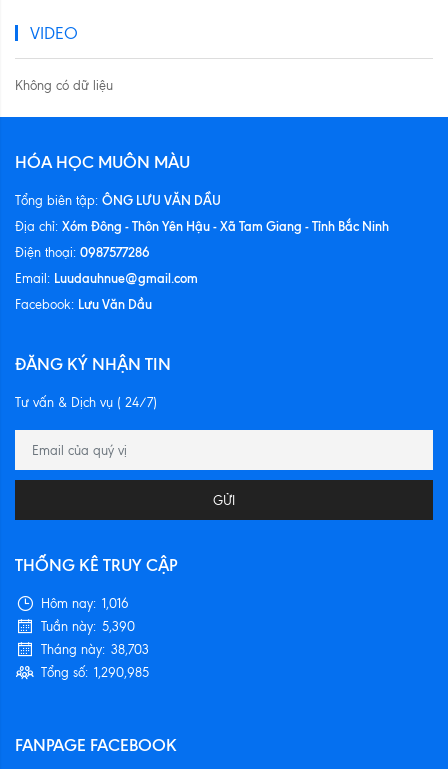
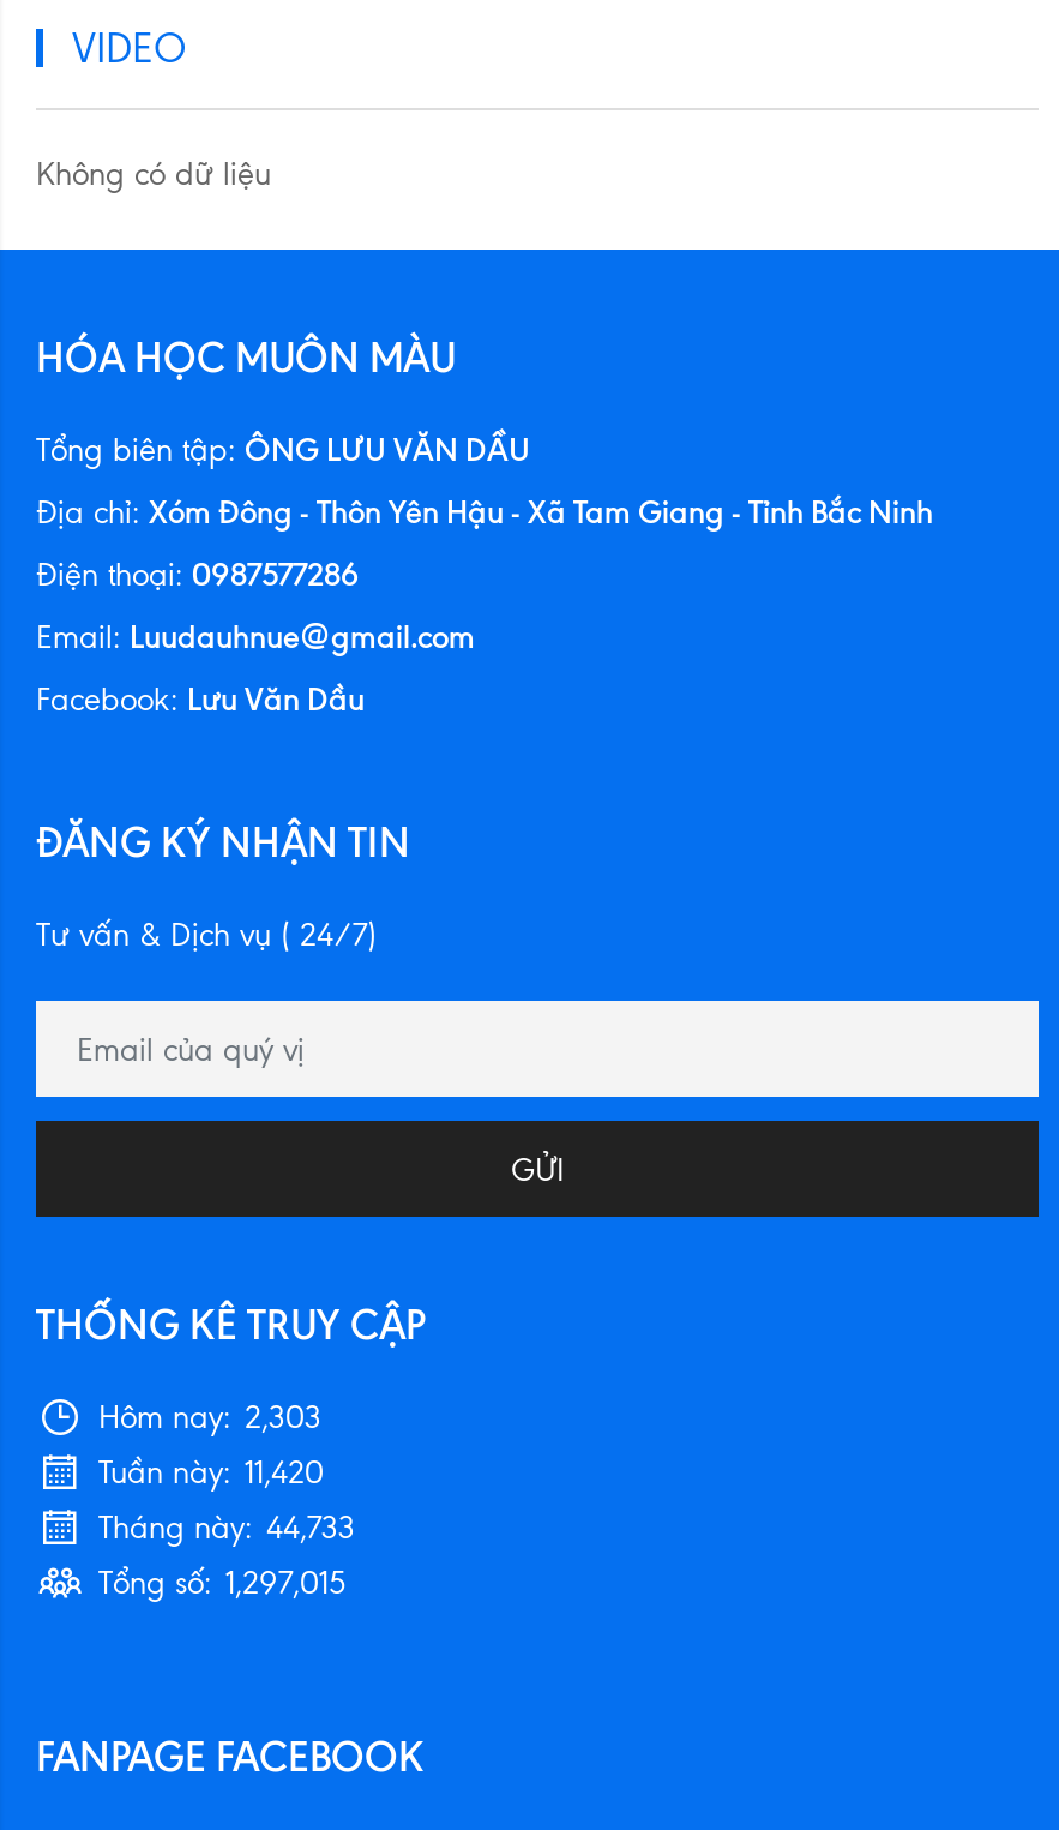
[41,596,129,611] Hôm nay: 1,016 -> [98,1399,321,1435] Hôm nay: 2,303
[41,619,135,634] Tuần này: 5,390 -> [98,1454,324,1490] Tuần này: 11,420
[41,642,149,657] Tháng này: 38,703 -> [98,1510,355,1546] Tháng này: 44,733
[41,665,149,680] Tổng số: 1,290,985 -> [98,1565,345,1601] Tổng số: 1,297,015

